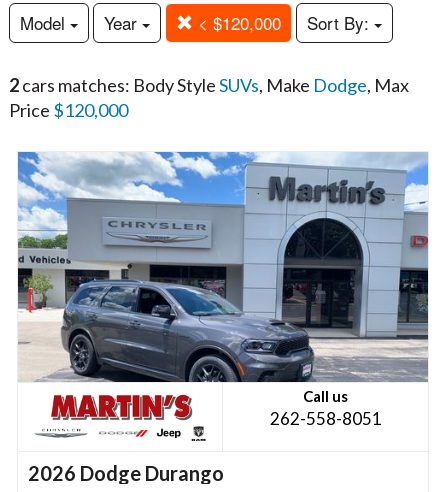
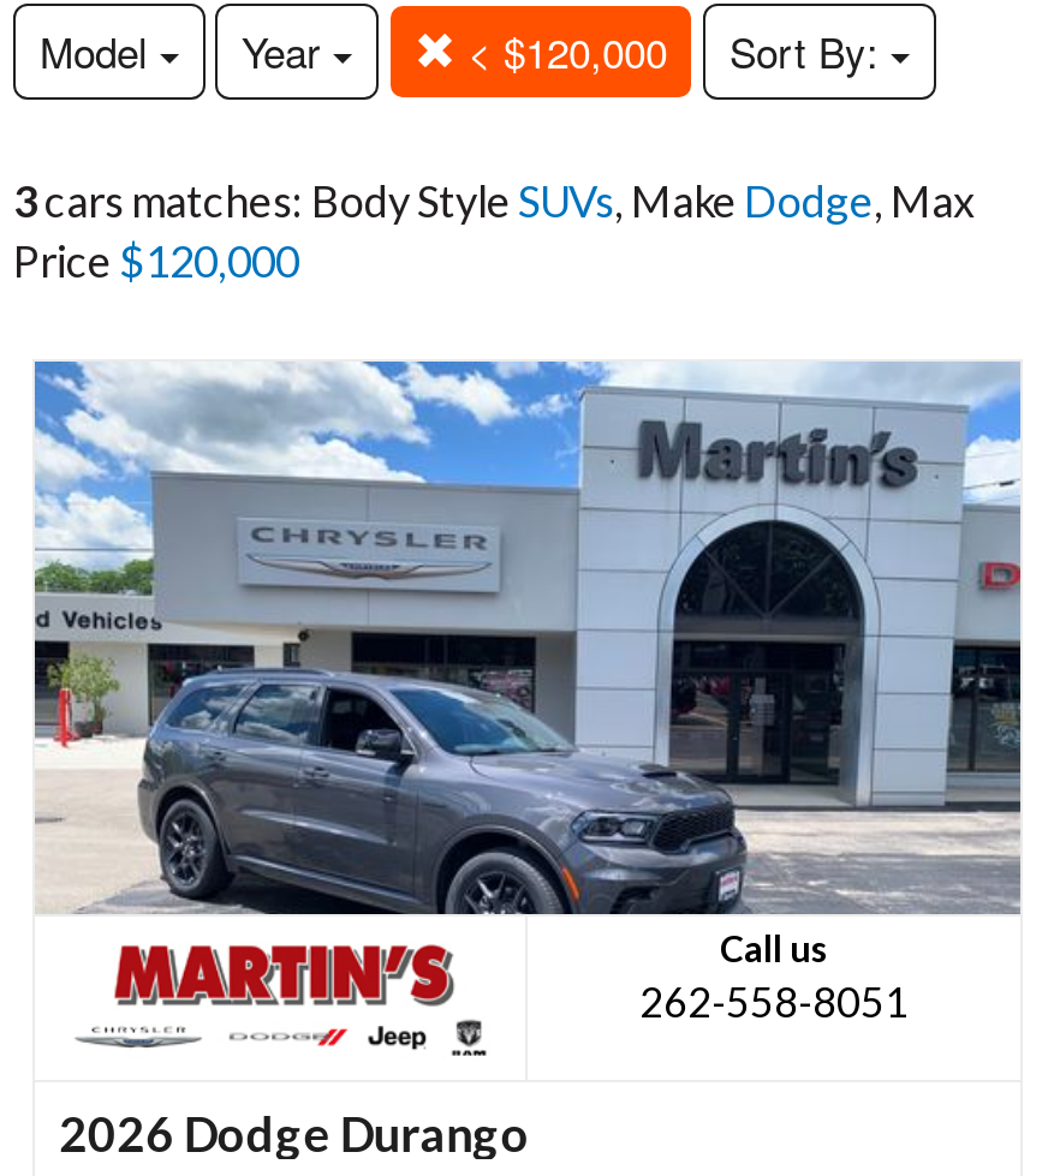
[9,74,409,96] 2cars matches: Body Style SUVs, Make Dodge, Max -> [13,174,975,227] 3cars matches: Body Style SUVs, Make Dodge, Max

